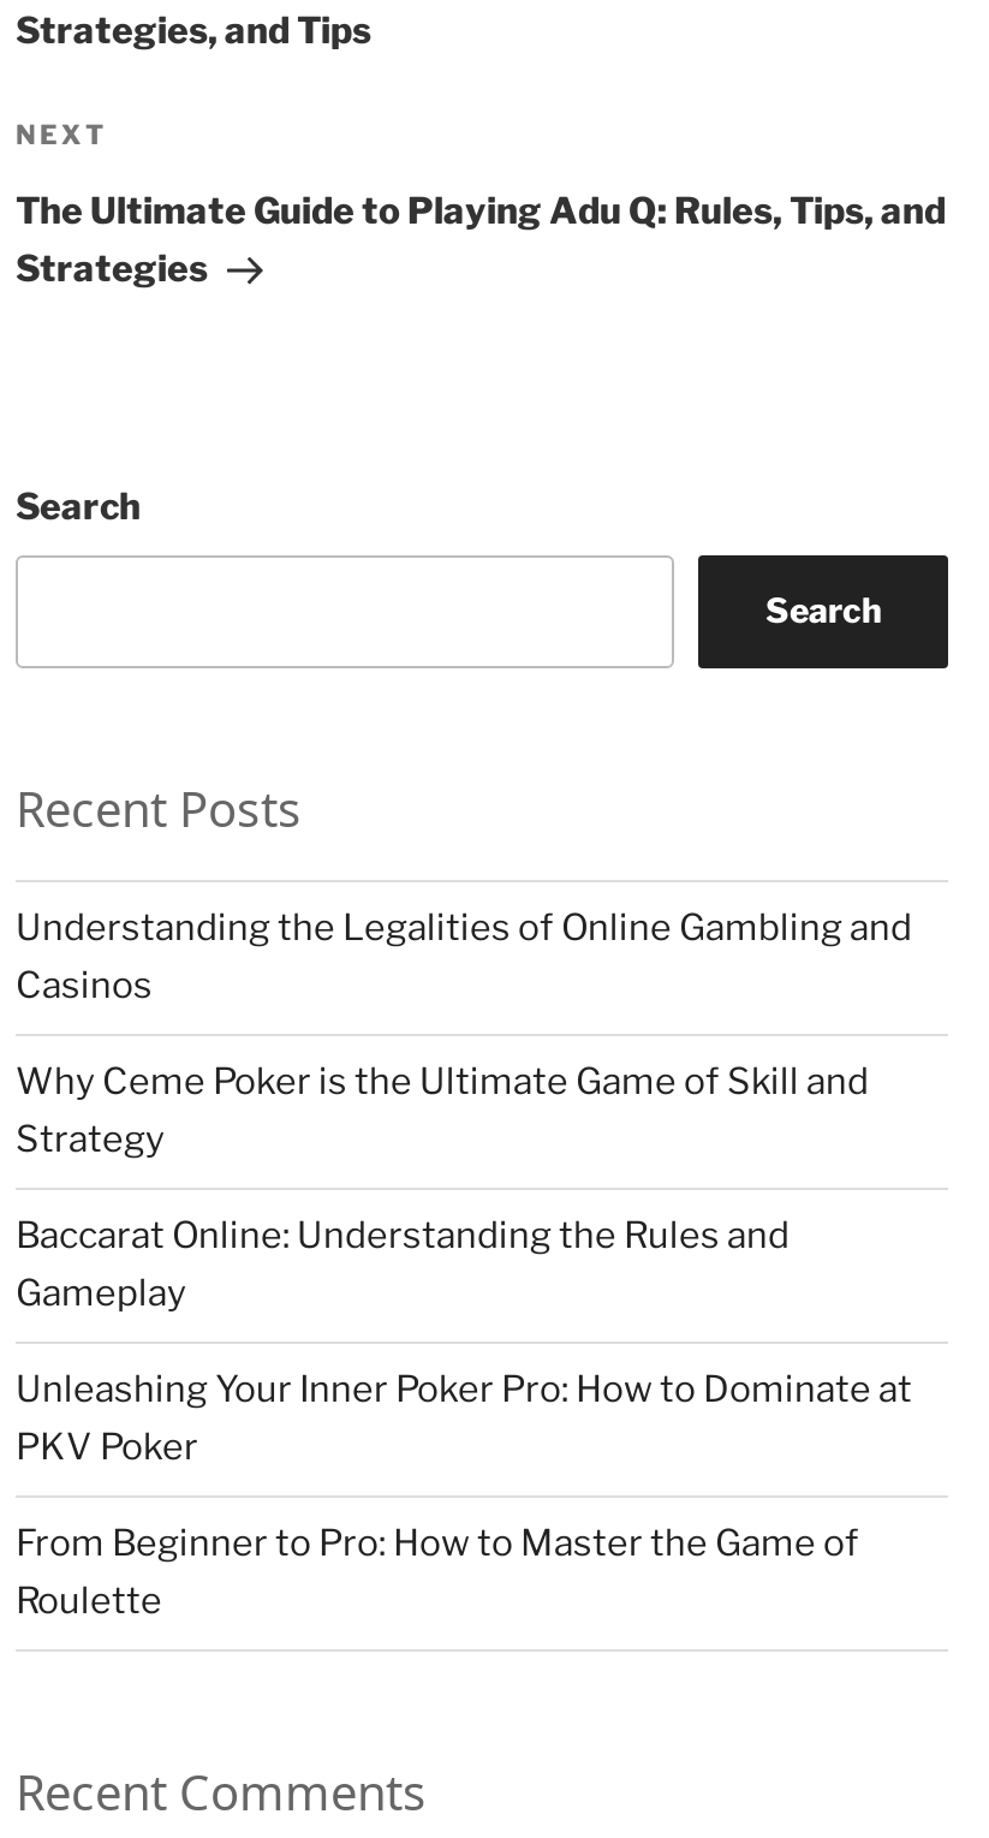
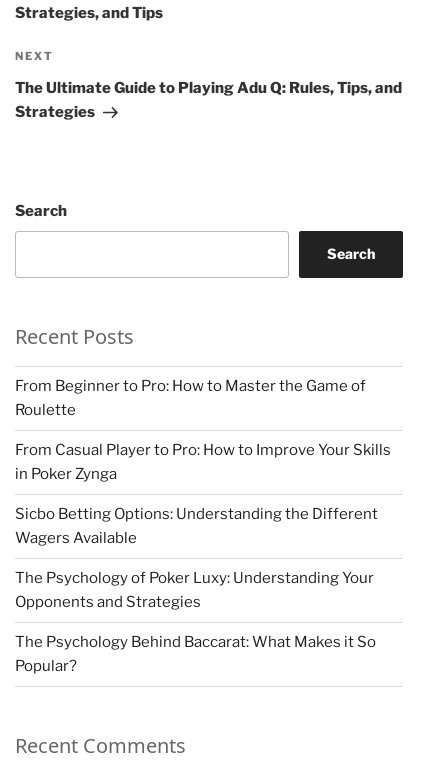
[16,907,912,1469] Understanding the Legalities of Online Gambling and | Casinos | Why Ceme Poker is the Ultimate Game of Skill and | Strategy | Baccarat Online: Understanding the Rules and | Gameplay | Unleashing Your Inner Poker Pro: How to Dominate at | PKV Poker -> none
moved [16,1522,859,1623] -> [15,377,366,419]: From Beginner to Pro: How to Master the Game of | Roulette
none -> [15,441,391,675] From Casual Player to Pro: How to Improve Your Skills | in Poker Zynga | Sicbo Betting Options: Understanding the Different | Wagers Available | The Psychology of Poker Luxy: Understanding Your | Opponents and Strategies | The Psychology Behind Baccarat: What Makes it So | Popular?

